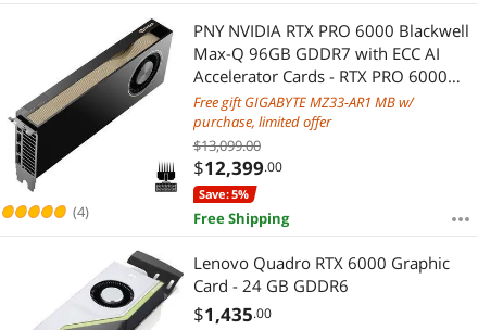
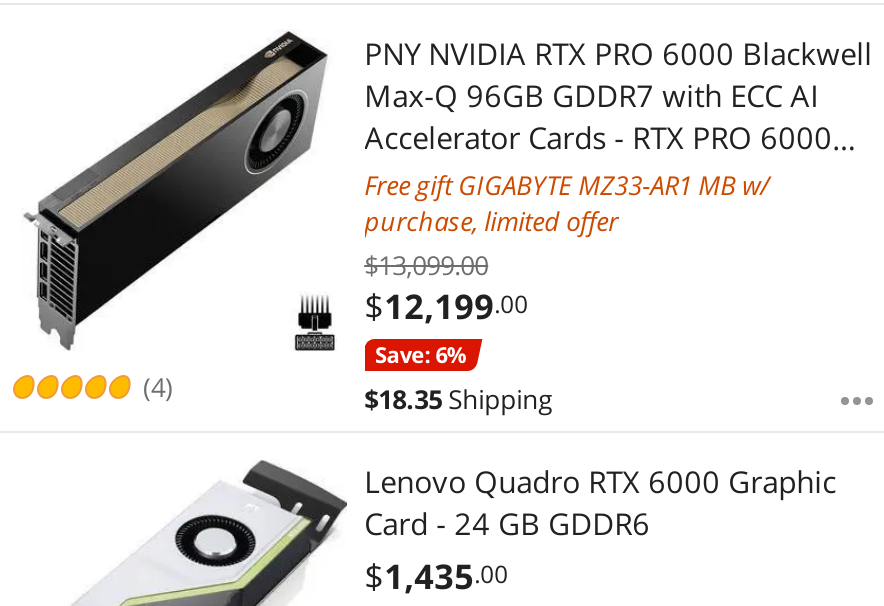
[193,155,282,180] $12,399.00 -> [364,284,528,330] $12,199.00
[198,186,248,202] Save: 5% -> [374,340,465,370] Save: 6%
[193,208,289,228] Free Shipping -> [364,382,552,418] $18.35 Shipping

